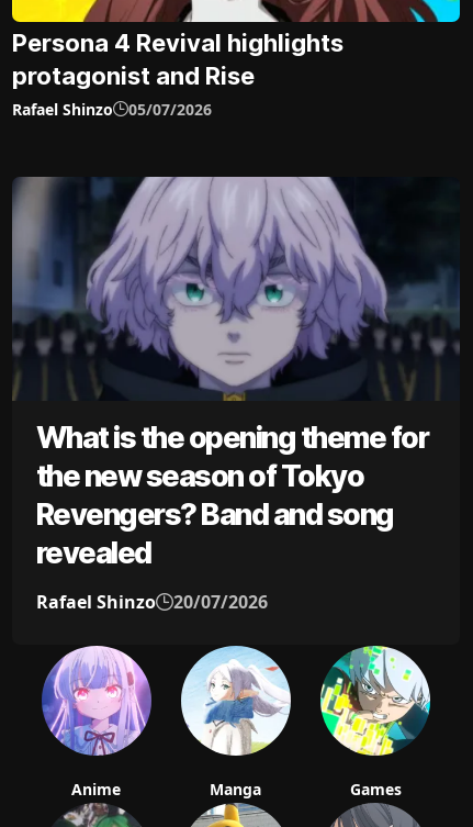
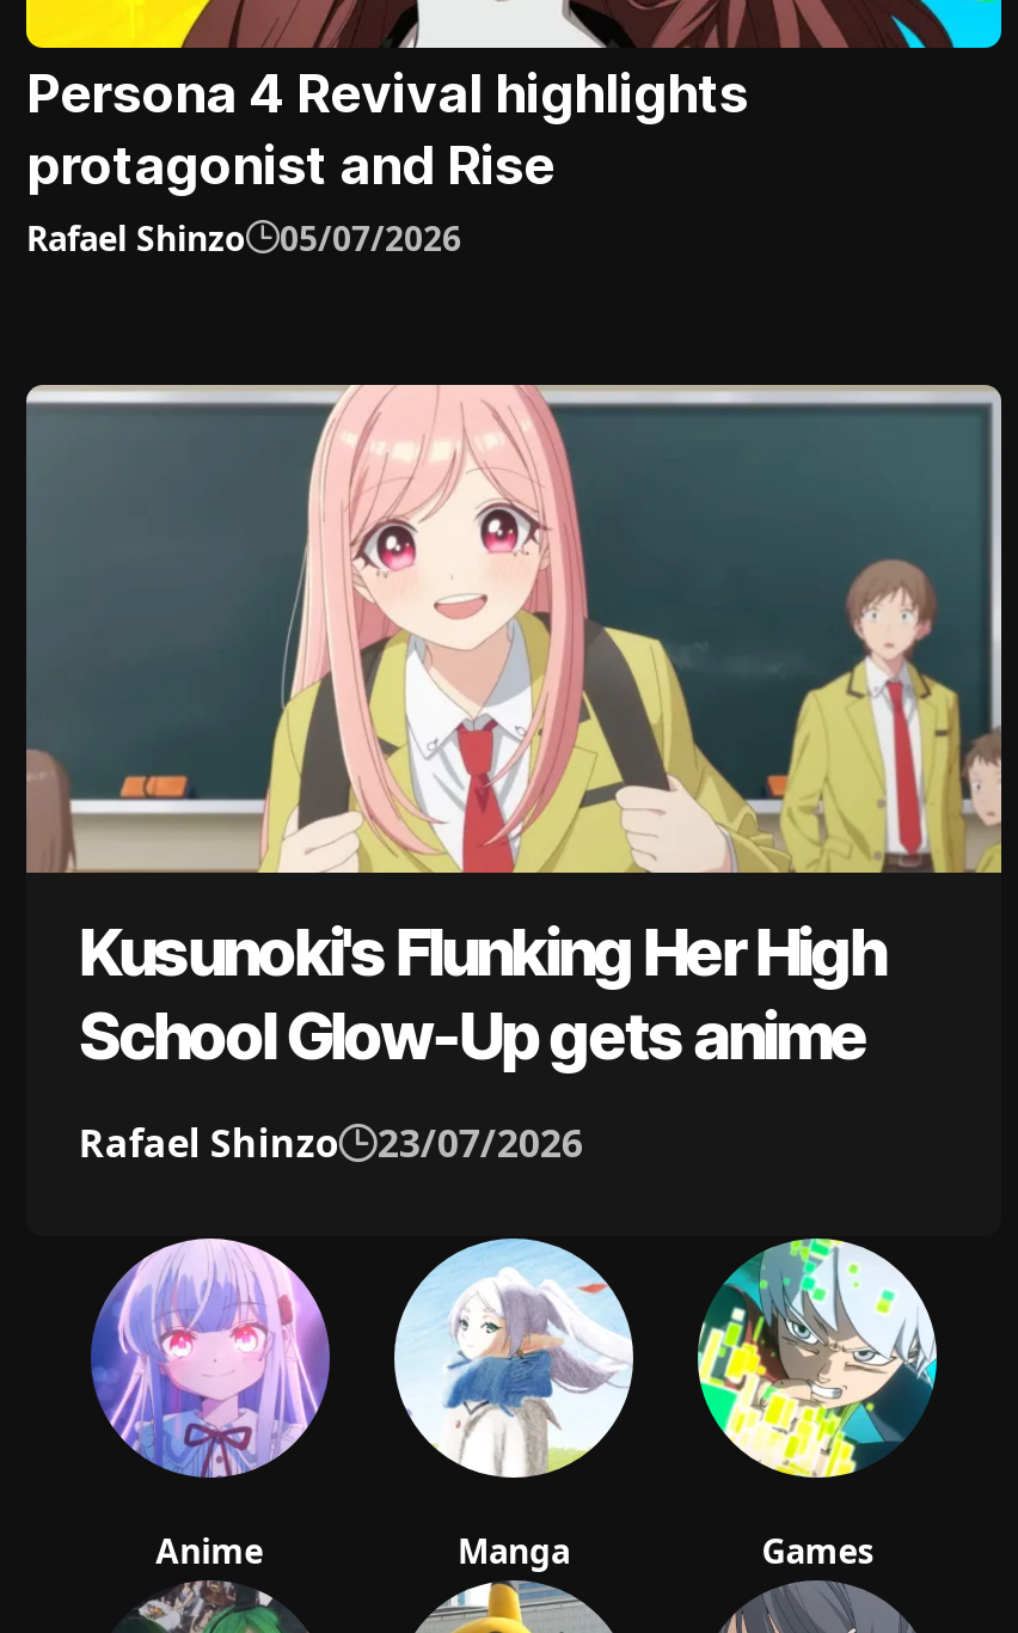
[13,176,460,571] [image] | What is the opening theme for | the new season of Tokyo | Revengers? Band and song | revealed -> [24,383,1004,1075] [image] | Kusunoki's Flunking Her High | School Glow-Up gets anime
[36,590,268,614] Rafael Shinzo 20/07/2026 -> [79,1116,583,1169] Rafael Shinzo 23/07/2026

